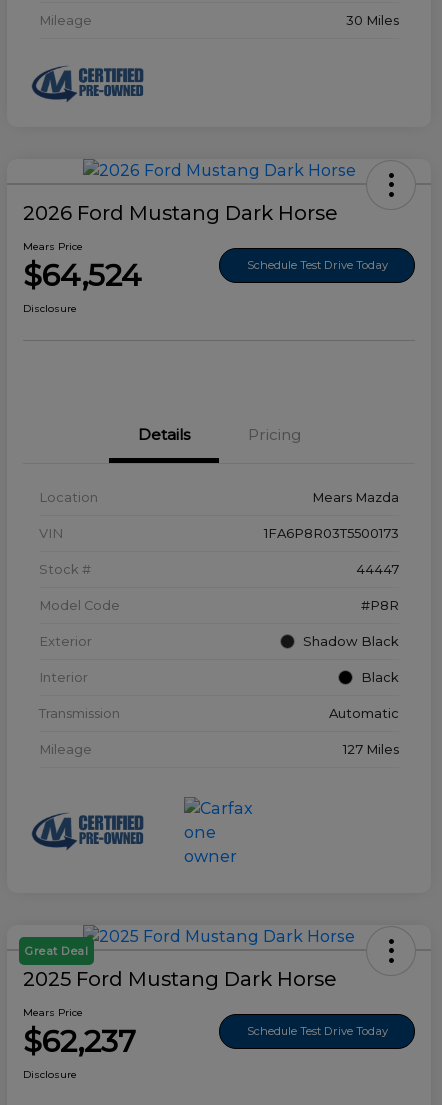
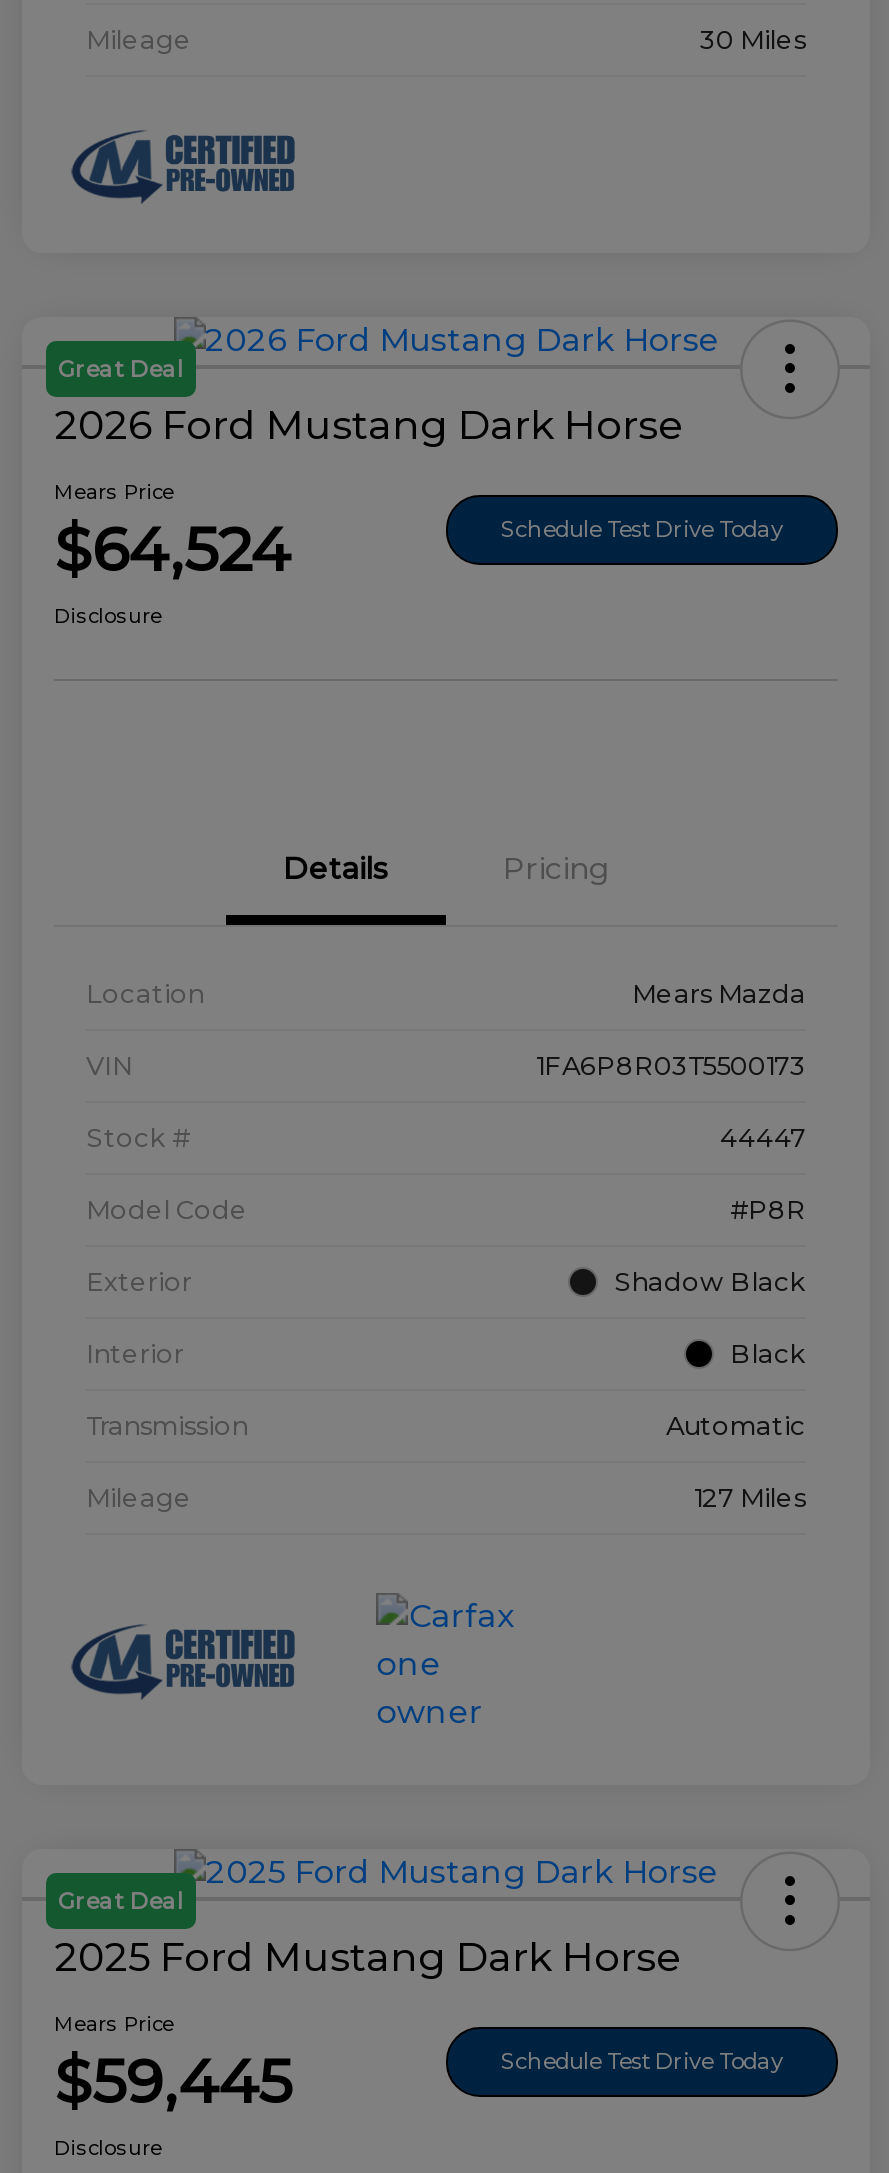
none -> [58,355,184,383] Great Deal
[23,1023,136,1060] $62,237 -> [54,2045,292,2119] $59,445

